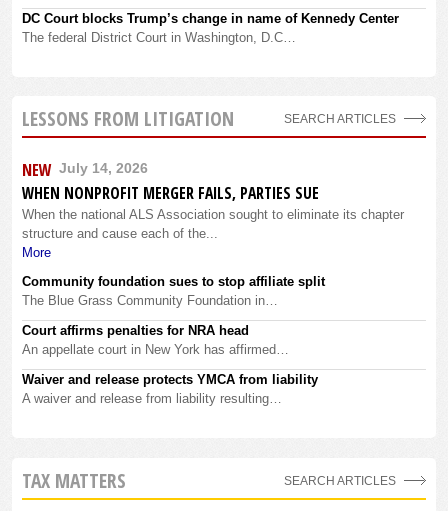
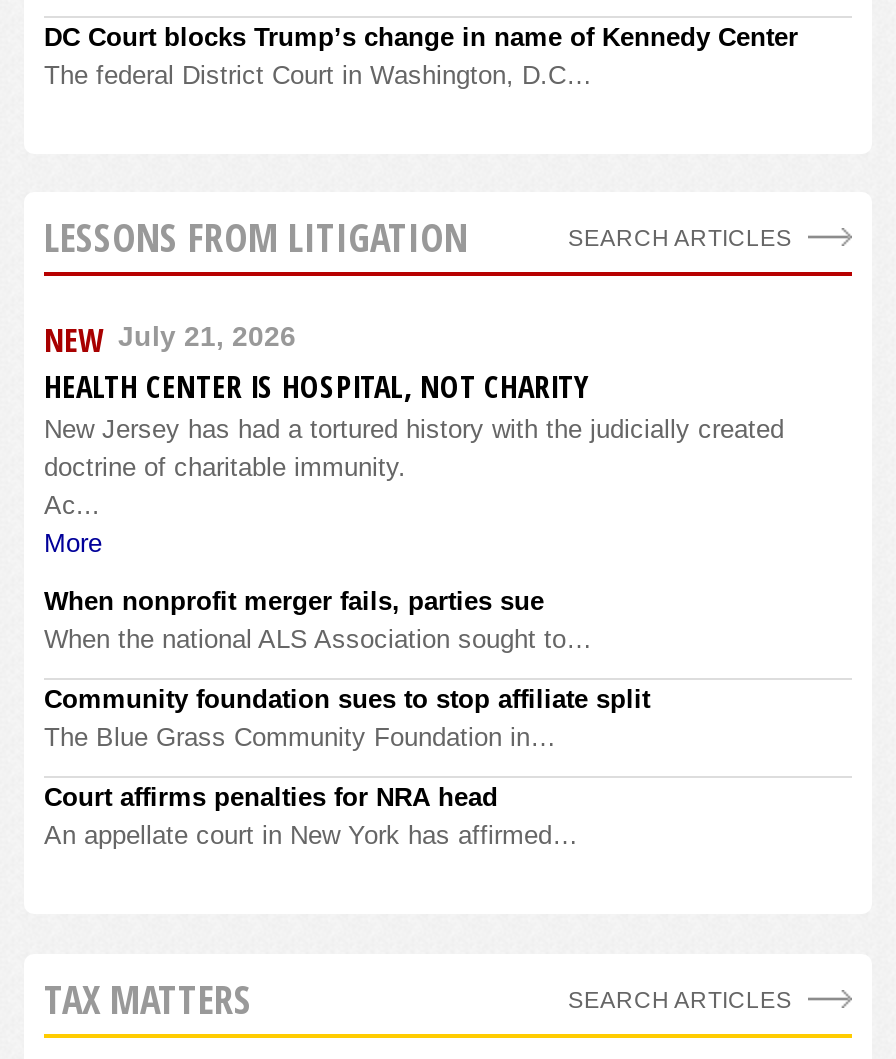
[22,159,404,241] NEW July 14, 2026 | WHEN NONPROFIT MERGER FAILS, PARTIES SUE | When the national ALS Association sought to eliminate its chapter | structure and cause each of the... -> [44,318,784,520] NEW July 21, 2026 | HEALTH CENTER IS HOSPITAL, NOT CHARITY | New Jersey has had a tortured history with the judicially created | doctrine of charitable immunity. | Ac...
none -> [44,586,592,654] When nonprofit merger fails, parties sue | When the national ALS Association sought to…
moved [22,274,325,357] -> [44,684,650,850]: Community foundation sues to stop affiliate split | The Blue Grass Community Foundation in… | Court affirms penalties for NRA head | An appellate court in New York has affirmed…
[22,372,318,406] Waiver and release protects YMCA from liability | A waiver and release from liability resulting… -> none

